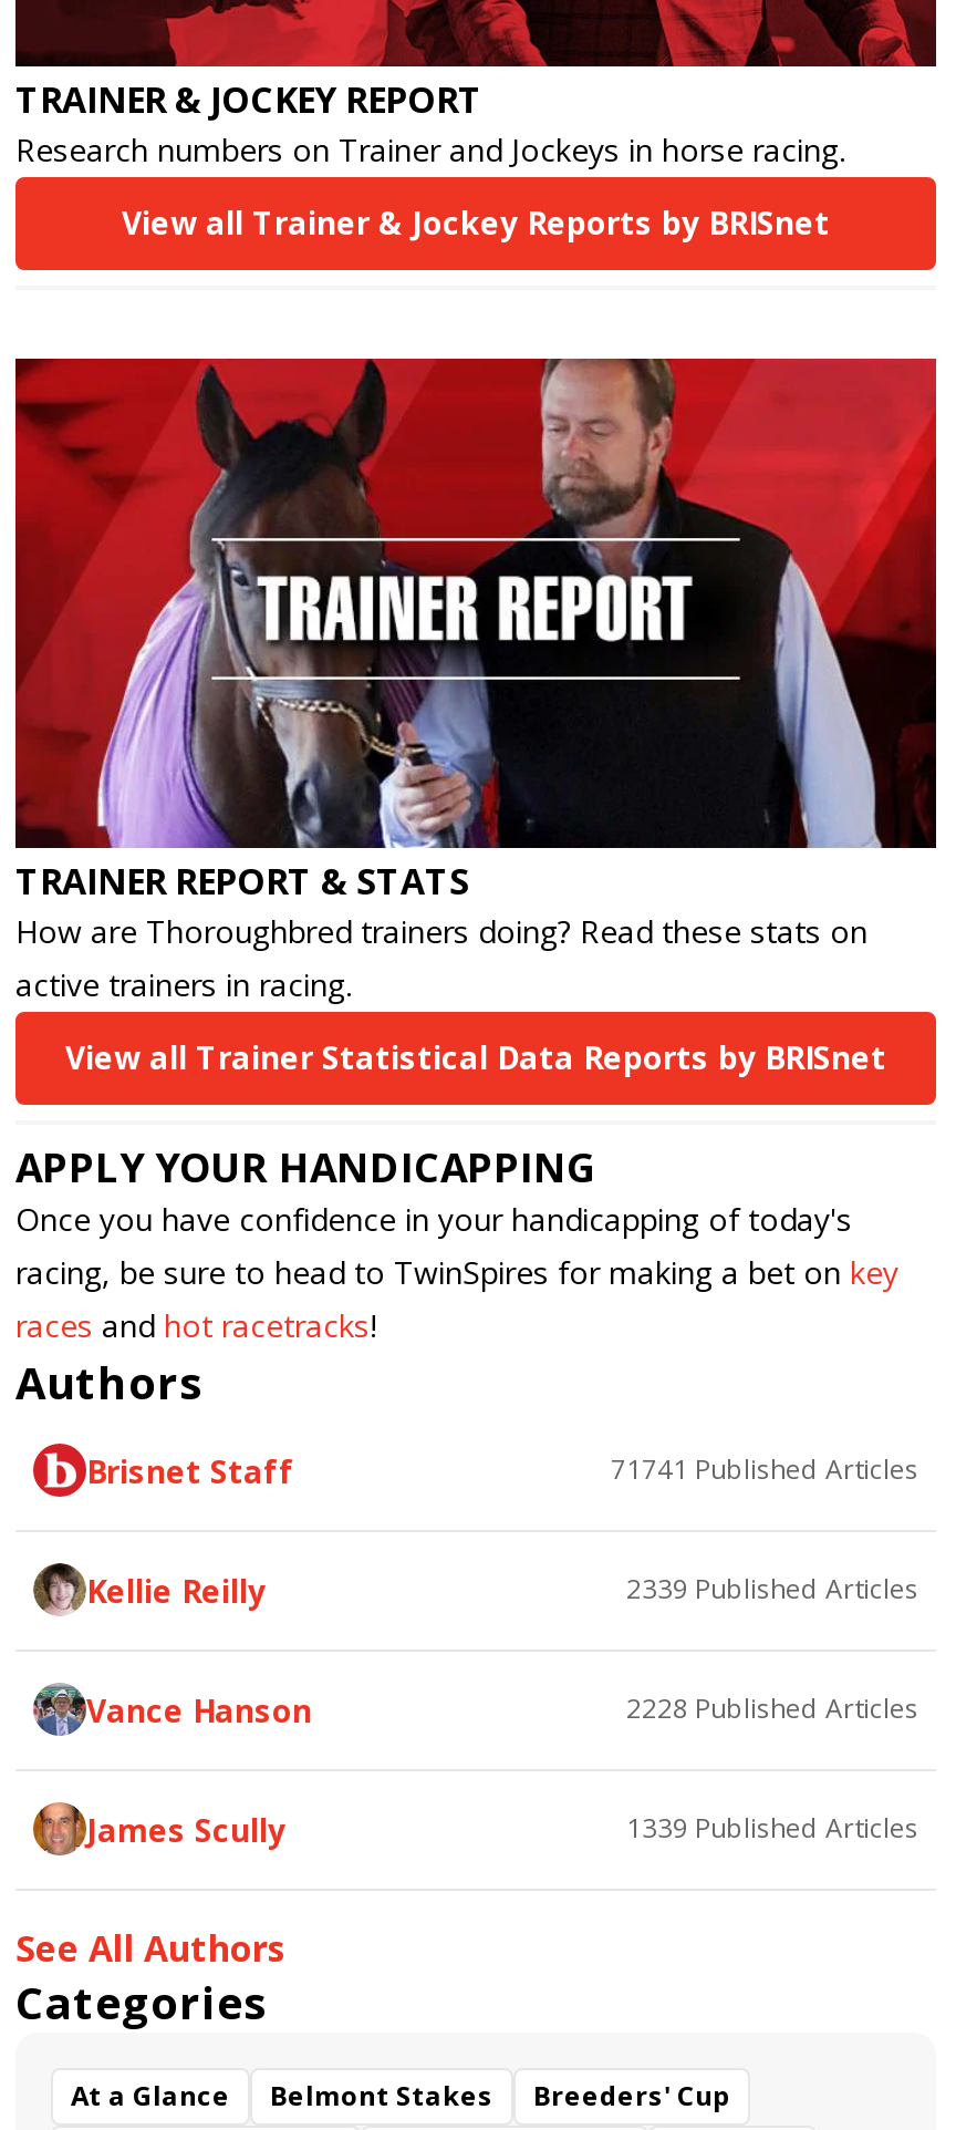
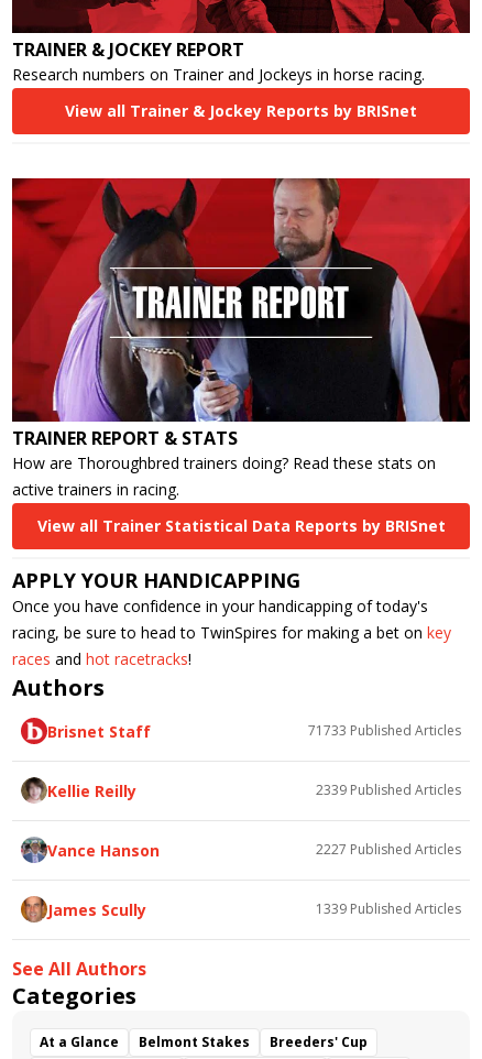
[611,1450,918,1488] 71741 Published Articles -> [308,721,461,740] 71733 Published Articles
[626,1690,918,1727] 2228 Published Articles -> [316,840,461,859] 2227 Published Articles

